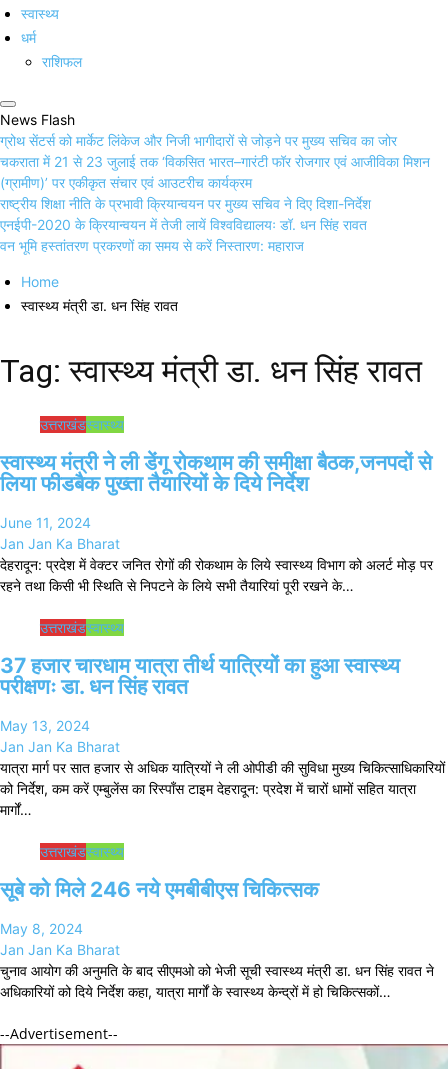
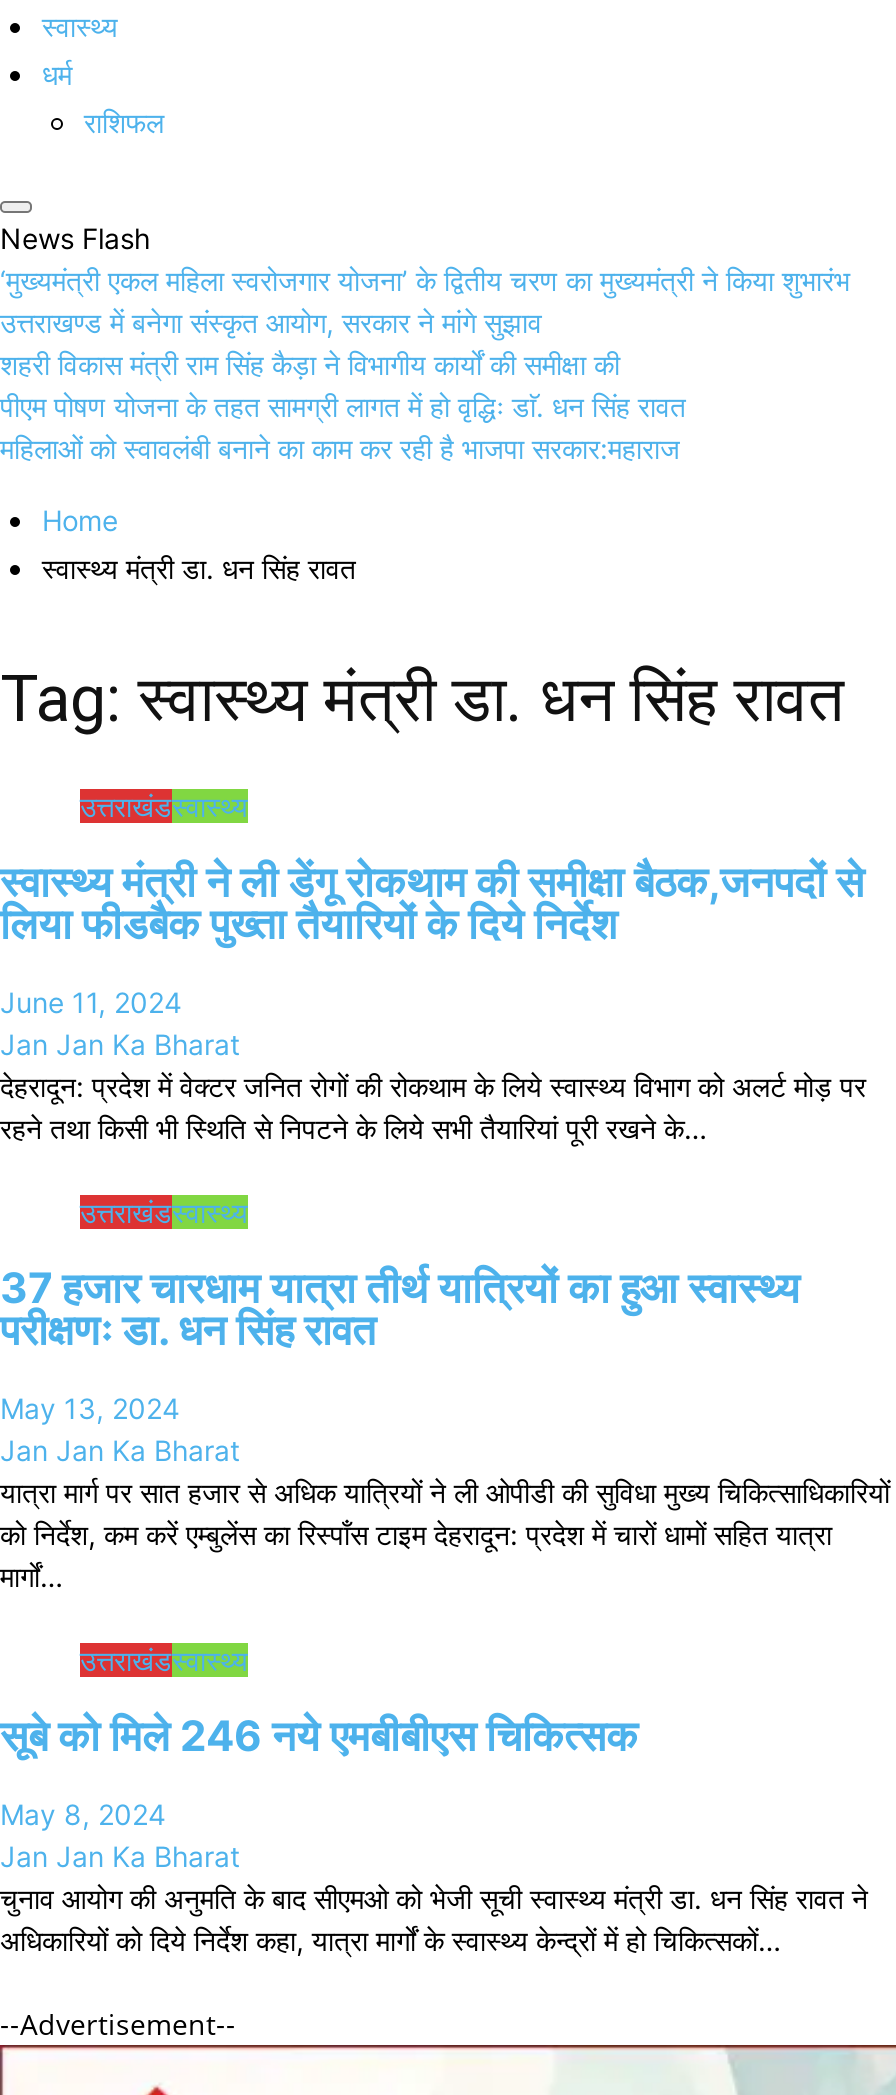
[0,132,430,254] ग्रोथ सेंटर्स को मार्केट लिंकेज और निजी भागीदारों से जोड़ने पर मुख्य सचिव का जोर | चकराता में 21 से 23 जुलाई तक ‘विकसित भारत–गारंटी फॉर रोजगार एवं आजीविका मिशन | (ग्रामीण)’ पर एकीकृत संचार एवं आउटरीच कार्यक्रम | राष्ट्रीय शिक्षा नीति के प्रभावी क्रियान्वयन पर मुख्य सचिव ने दिए दिशा-निर्देश | एनईपी-2020 के क्रियान्वयन में तेजी लायें विश्वविद्यालयः डॉ. धन सिंह रावत | वन भूमि हस्तांतरण प्रकरणों का समय से करें निस्तारण: महाराज -> [0,263,850,465] ‘मुख्यमंत्री एकल महिला स्वरोजगार योजना’ के द्वितीय चरण का मुख्यमंत्री ने किया शुभारंभ | उत्तराखण्ड में बनेगा संस्कृत आयोग, सरकार ने मांगे सुझाव | शहरी विकास मंत्री राम सिंह कैड़ा ने विभागीय कार्यों की समीक्षा की | पीएम पोषण योजना के तहत सामग्री लागत में हो वृद्धिः डाॅ. धन सिंह रावत | महिलाओं को स्वावलंबी बनाने का काम कर रही है भाजपा सरकार:महाराज

